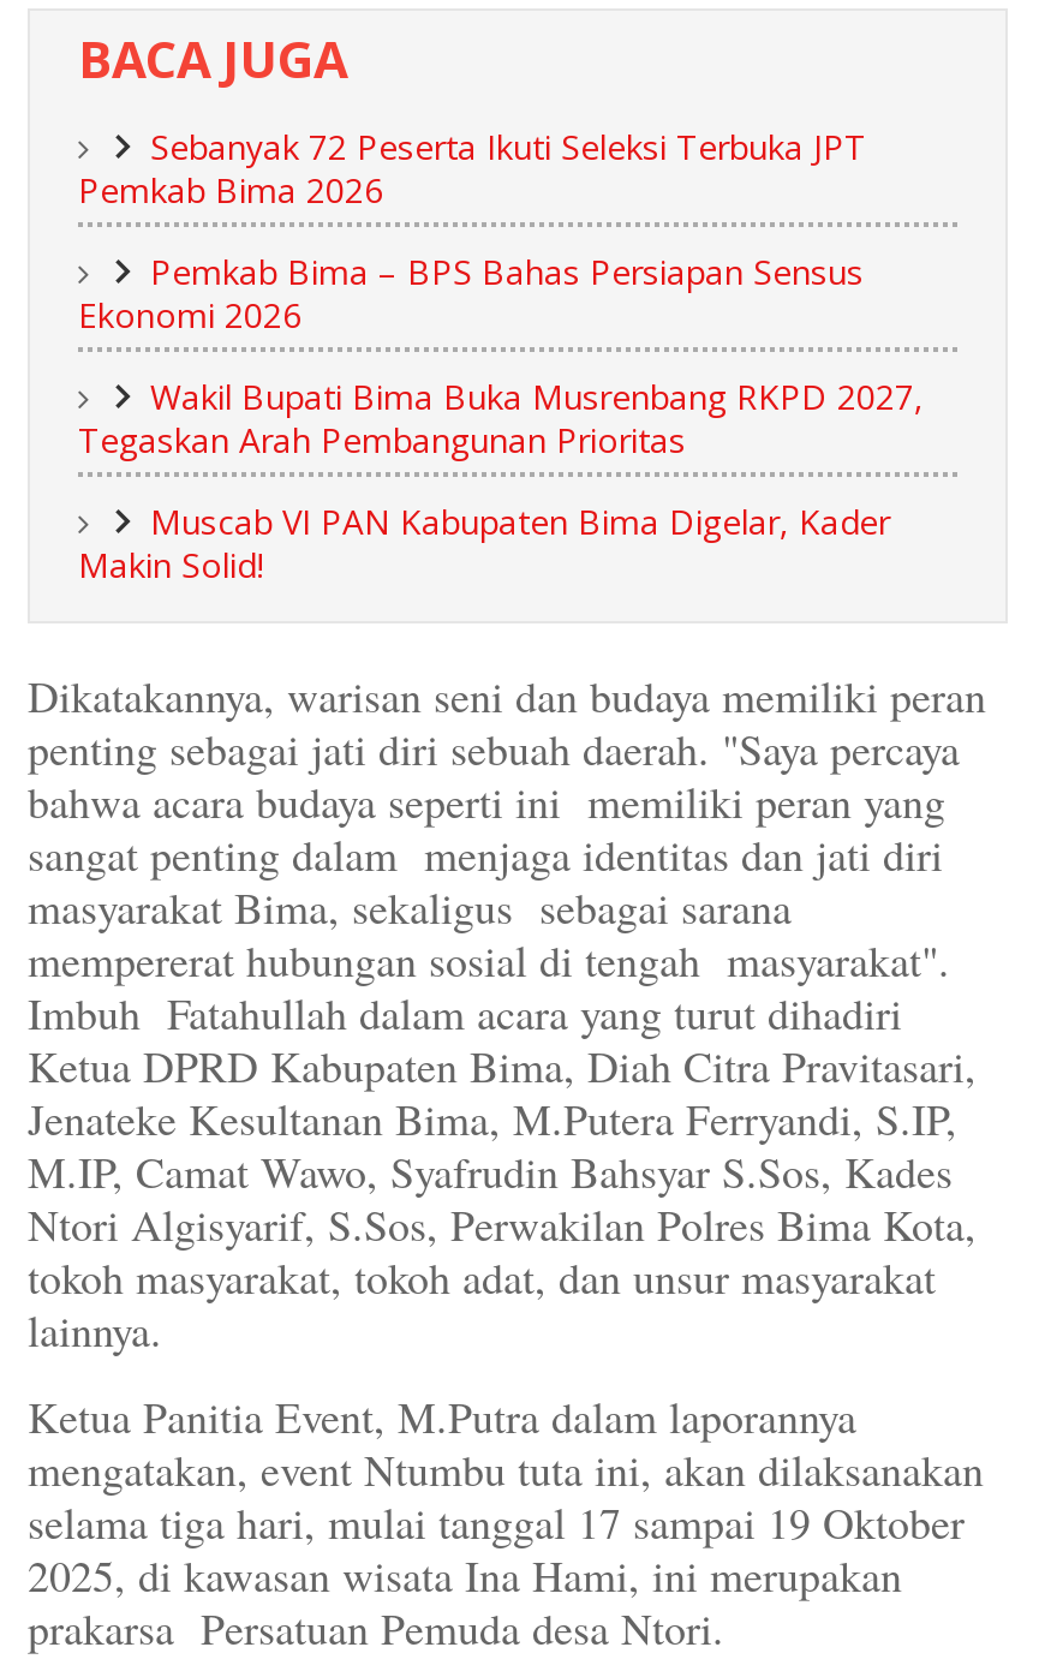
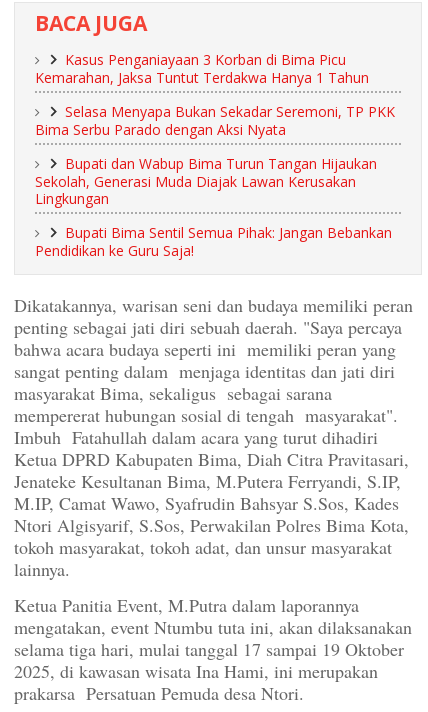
[78,123,866,212] Sebanyak 72 Peserta Ikuti Seleksi Terbuka JPT | Pemkab Bima 2026 -> [35,50,369,87] Kasus Penganiayaan 3 Korban di Bima Picu | Kemarahan, Jaksa Tuntut Terdakwa Hanya 1 Tahun
[78,248,864,337] Pemkab Bima – BPS Bahas Persiapan Sensus | Ekonomi 2026 -> [35,102,395,139] Selasa Menyapa Bukan Sekadar Seremoni, TP PKK | Bima Serbu Parado dengan Aksi Nyata
[78,373,924,462] Wakil Bupati Bima Buka Musrenbang RKPD 2027, | Tegaskan Arah Pembangunan Prioritas -> [35,154,377,208] Bupati dan Wabup Bima Turun Tangan Hijaukan | Sekolah, Generasi Muda Diajak Lawan Kerusakan | Lingkungan
[78,498,890,586] Muscab VI PAN Kabupaten Bima Digelar, Kader | Makin Solid! -> [35,223,392,260] Bupati Bima Sentil Semua Pihak: Jangan Bebankan | Pendidikan ke Guru Saja!

